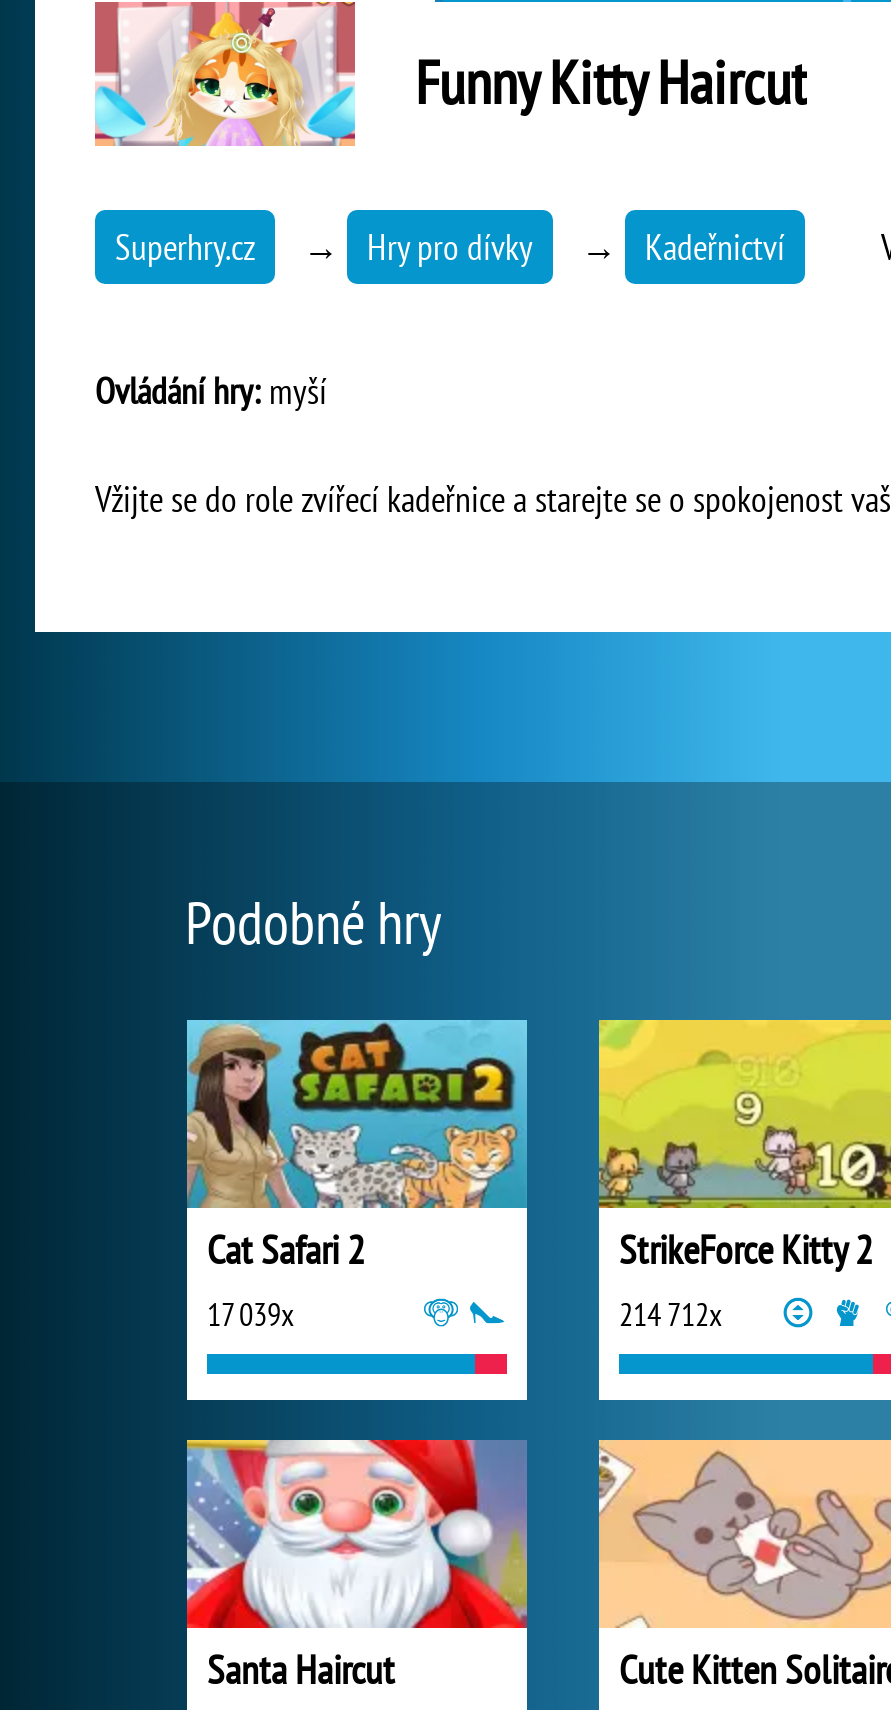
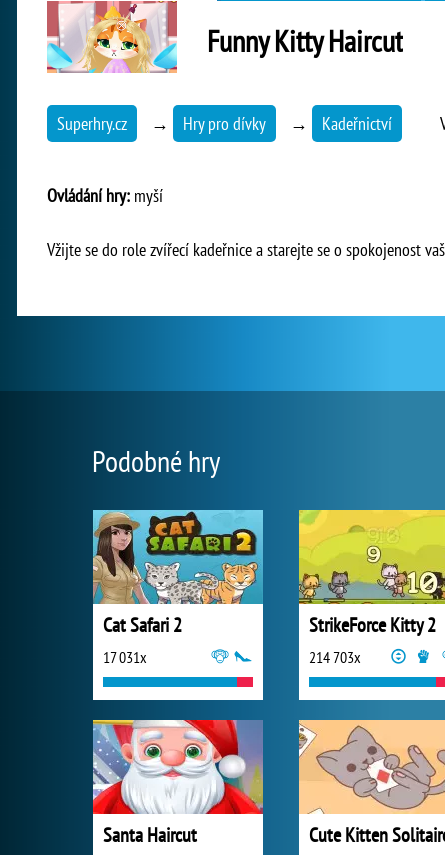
[207,1294,295,1334] 17 039x -> [103,647,147,667] 17 031x
[619,1294,723,1334] 214 712x -> [309,647,361,667] 214 703x

